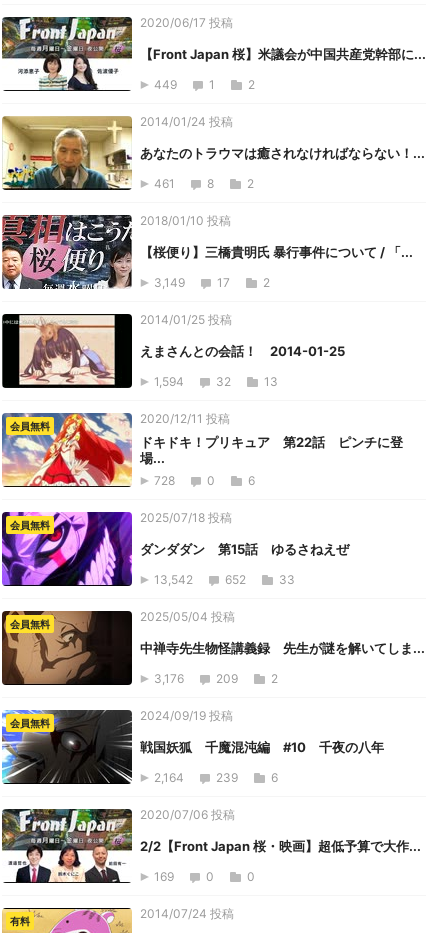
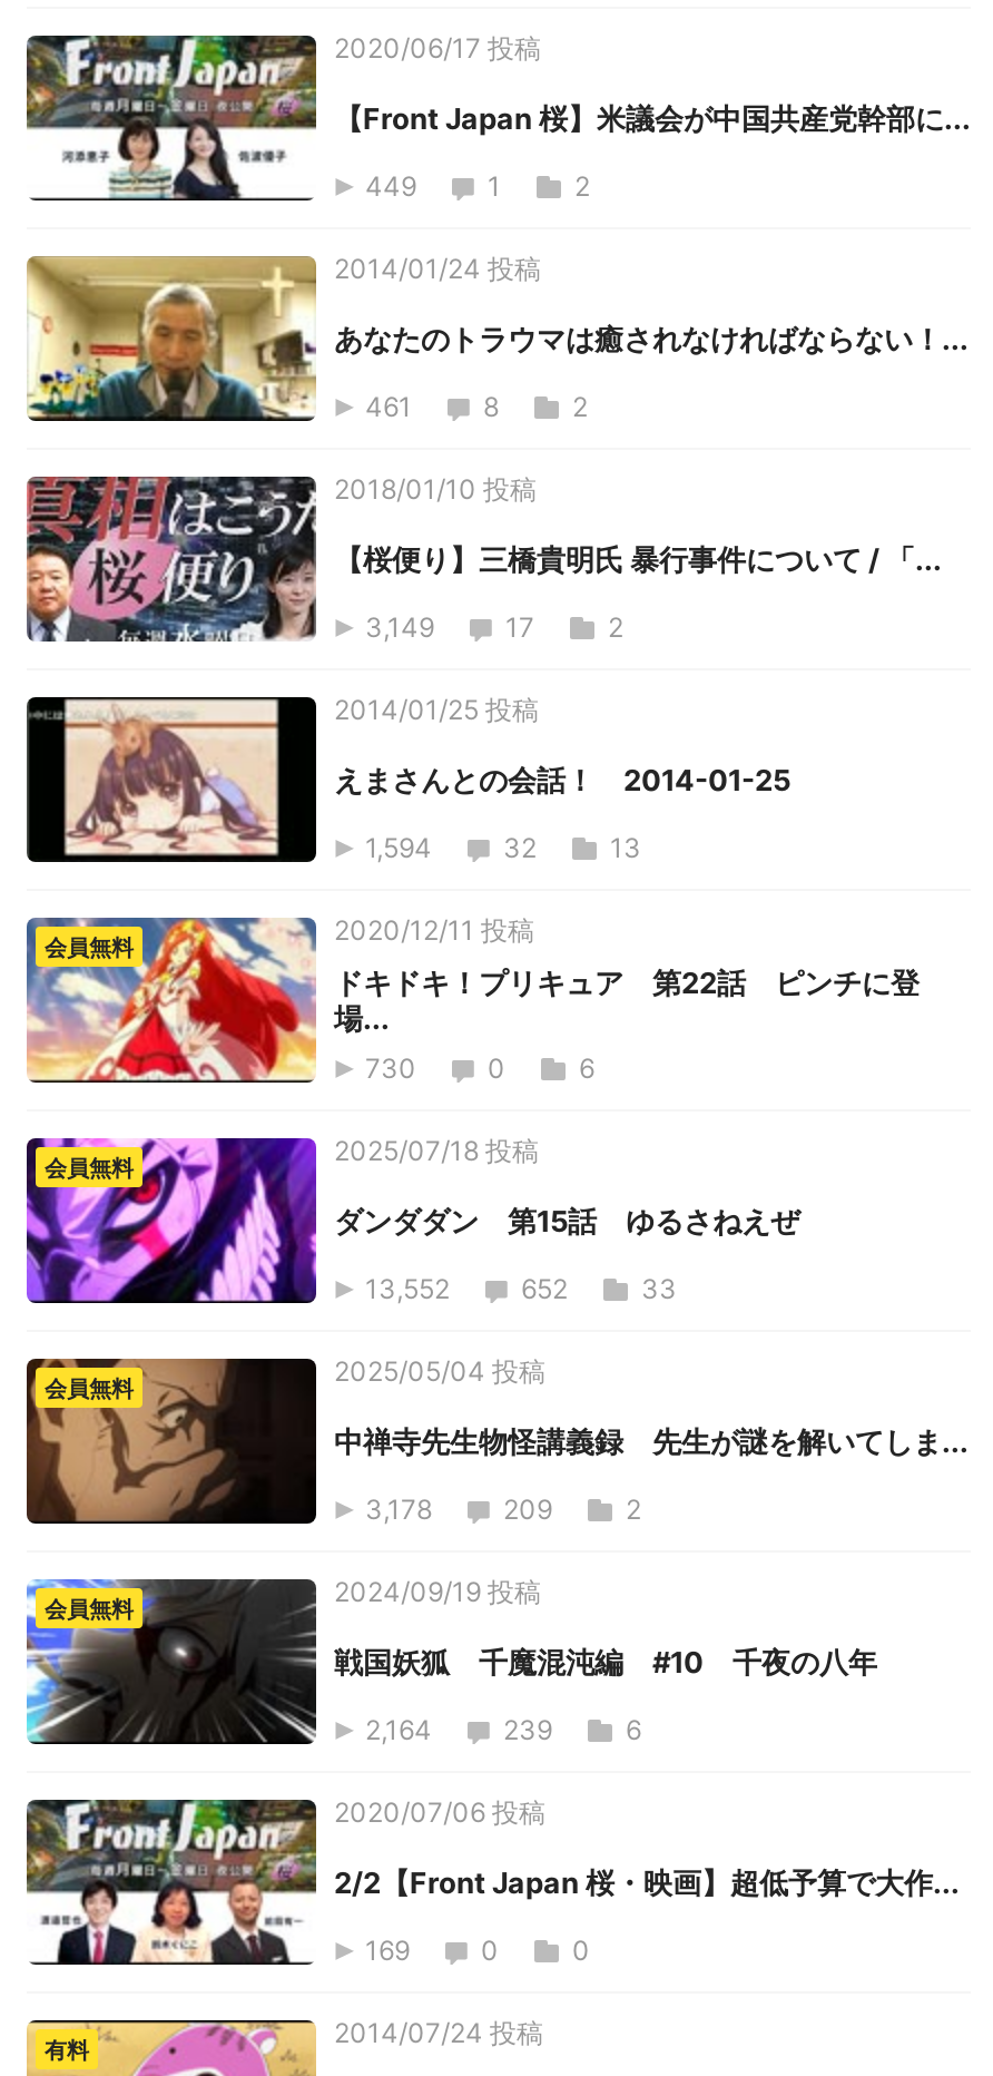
[154,473,175,488] 728 -> [365,1051,416,1085] 730
[154,572,193,587] 13,542 -> [365,1272,450,1305] 13,552
[154,671,184,686] 3,176 -> [365,1492,432,1526] 3,178

